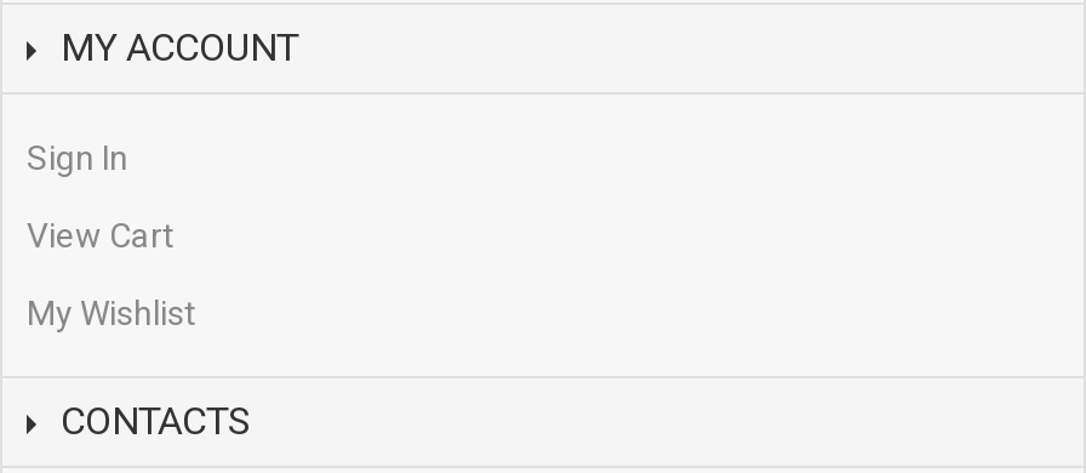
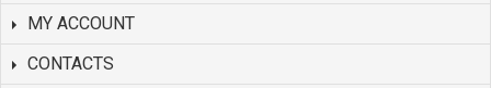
[27,138,196,332] Sign In | View Cart | My Wishlist -> none

